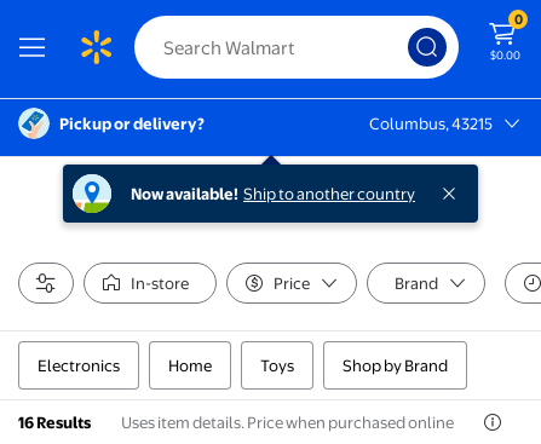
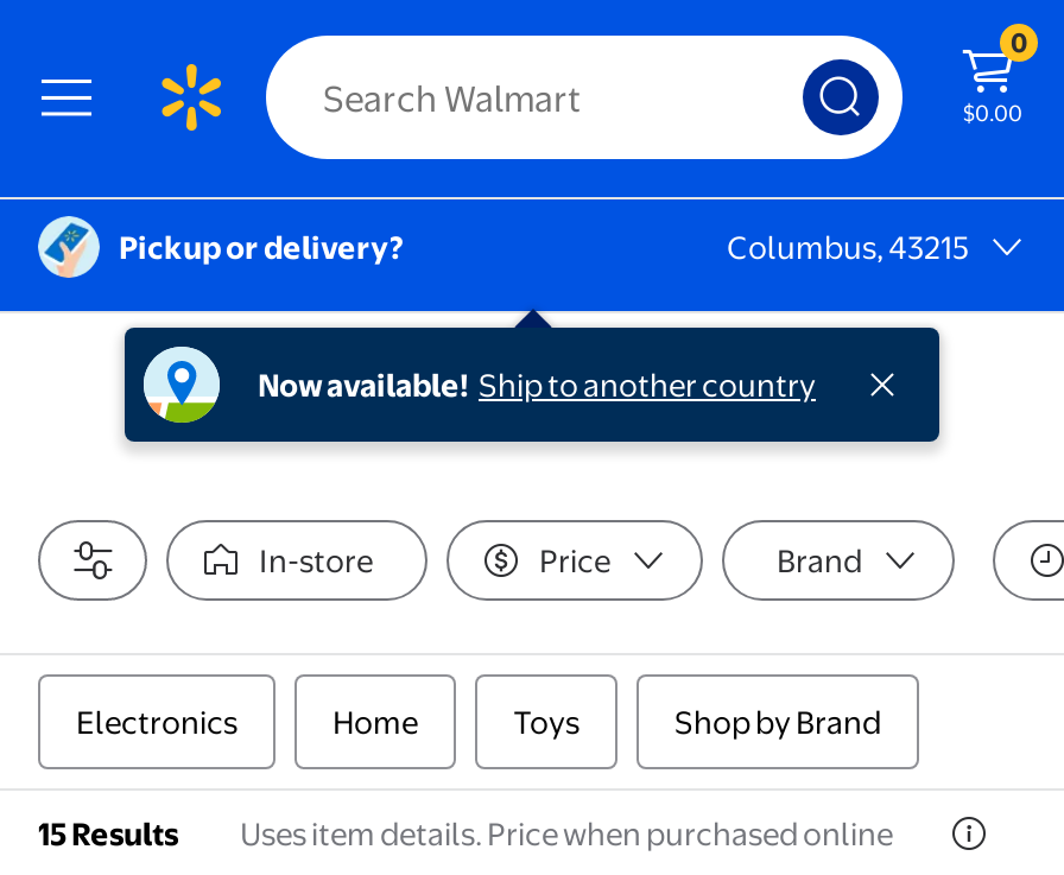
[18,412,454,432] 16 Results Uses item details. Price when purchased online -> [38,813,893,852] 15 Results Uses item details. Price when purchased online

